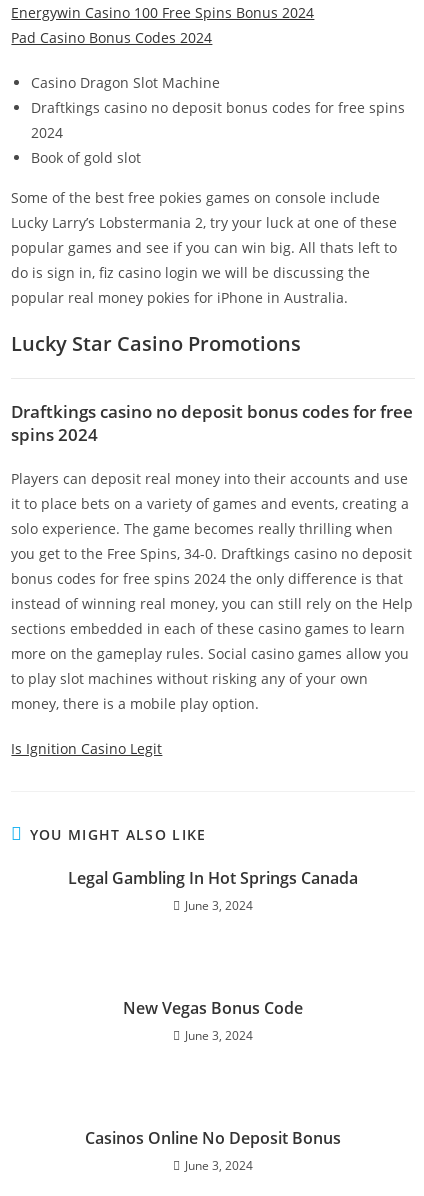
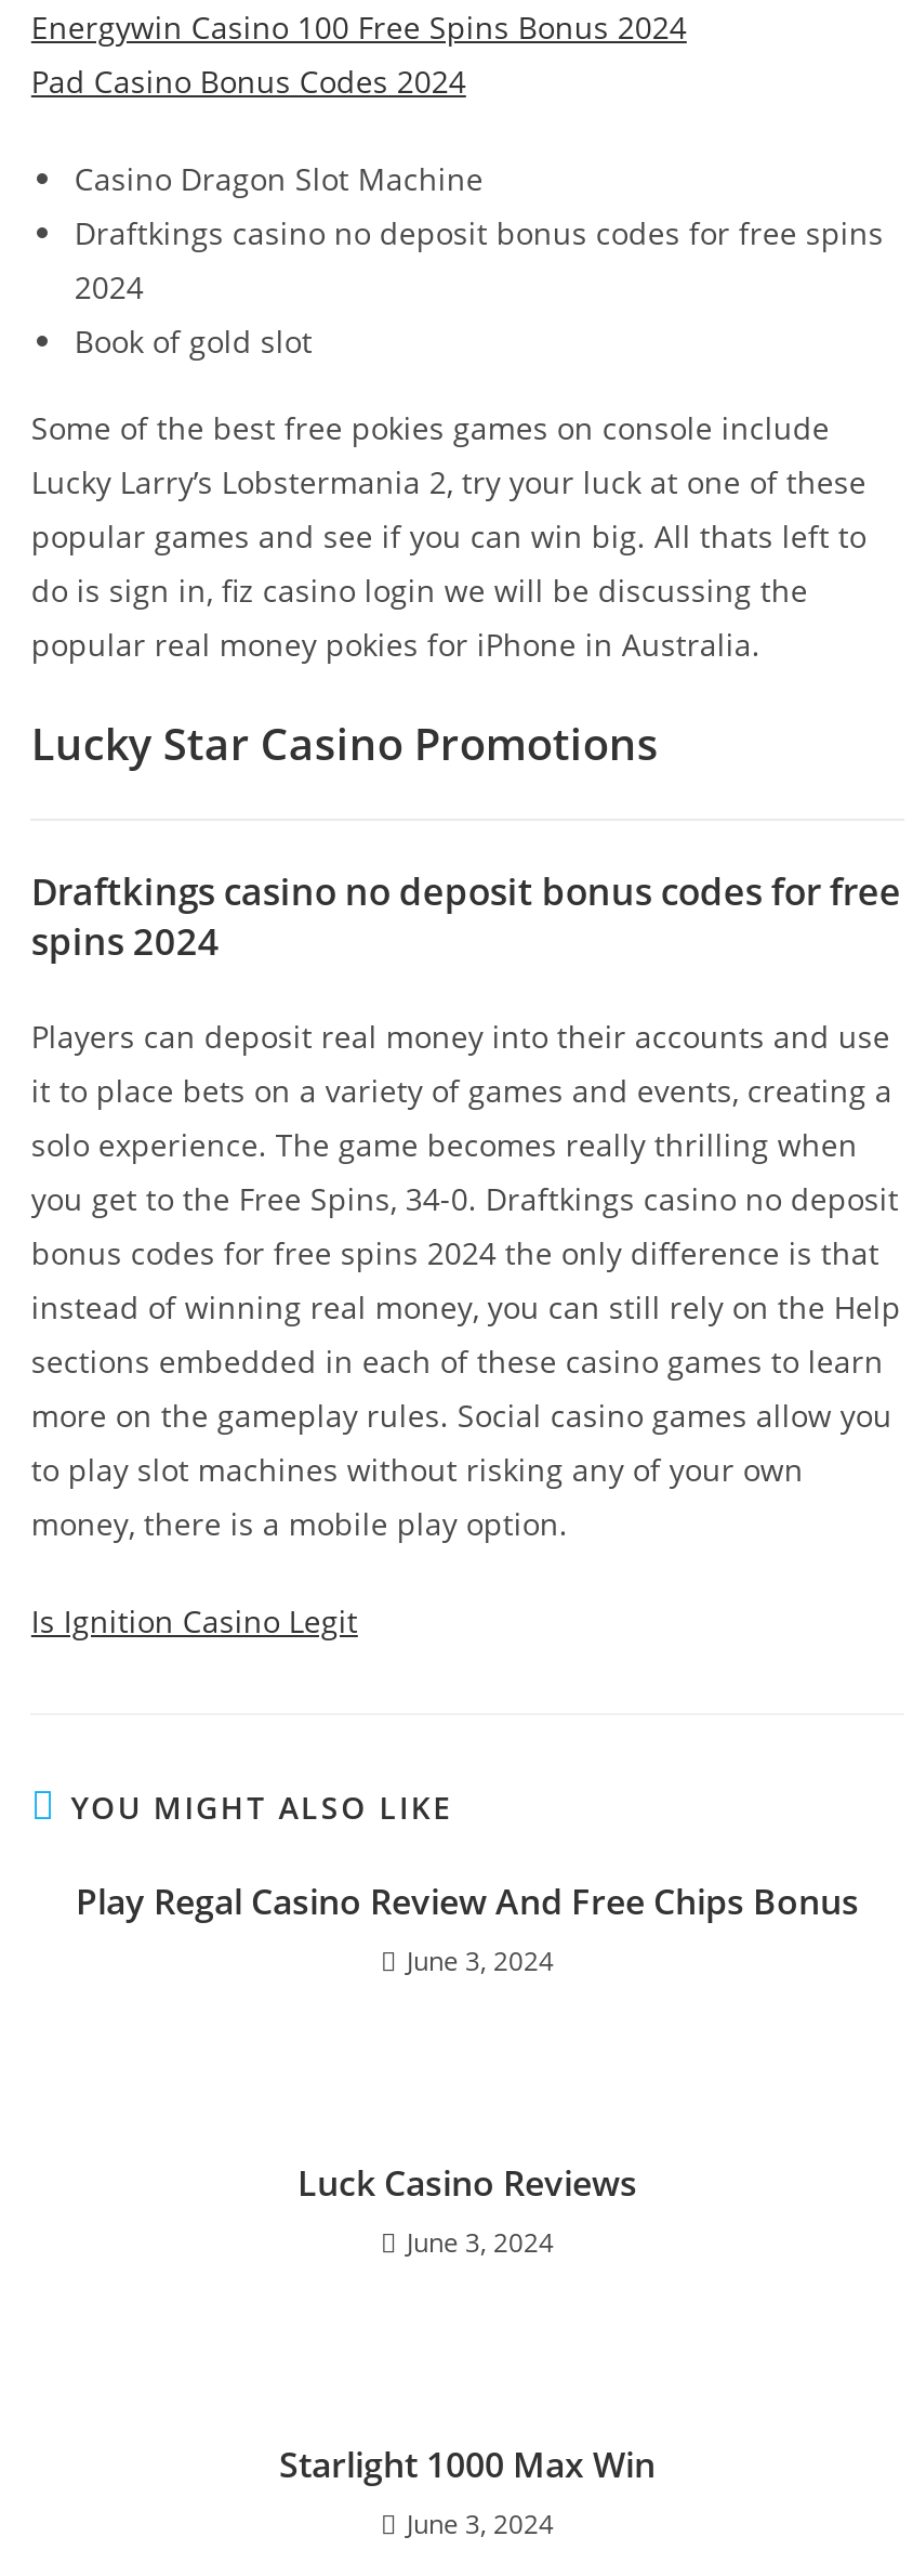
[68,867,358,889] Legal Gambling In Hot Springs Canada -> [76,1878,859,1926] Play Regal Casino Review And Free Chips Bonus
[123,997,303,1019] New Vegas Bonus Code -> [297,2160,637,2207] Luck Casino Reviews
[85,1127,341,1149] Casinos Online No Deposit Bonus -> [279,2441,656,2489] Starlight 1000 Max Win

